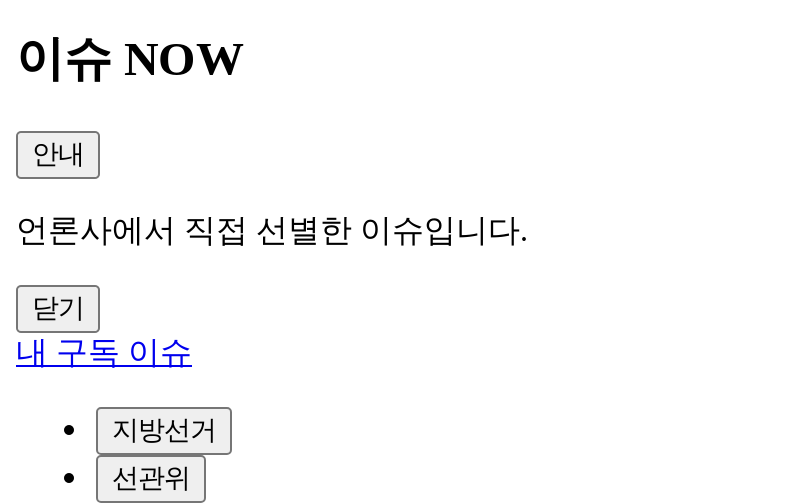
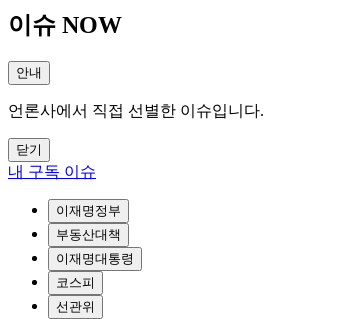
[112,416,216,446] 지방선거 -> [56,203,134,290] 이재명정부 | 부동산대책 | 이재명대통령 | 코스피

